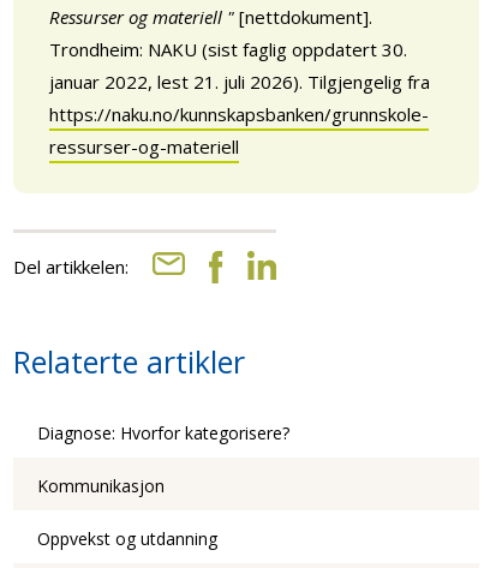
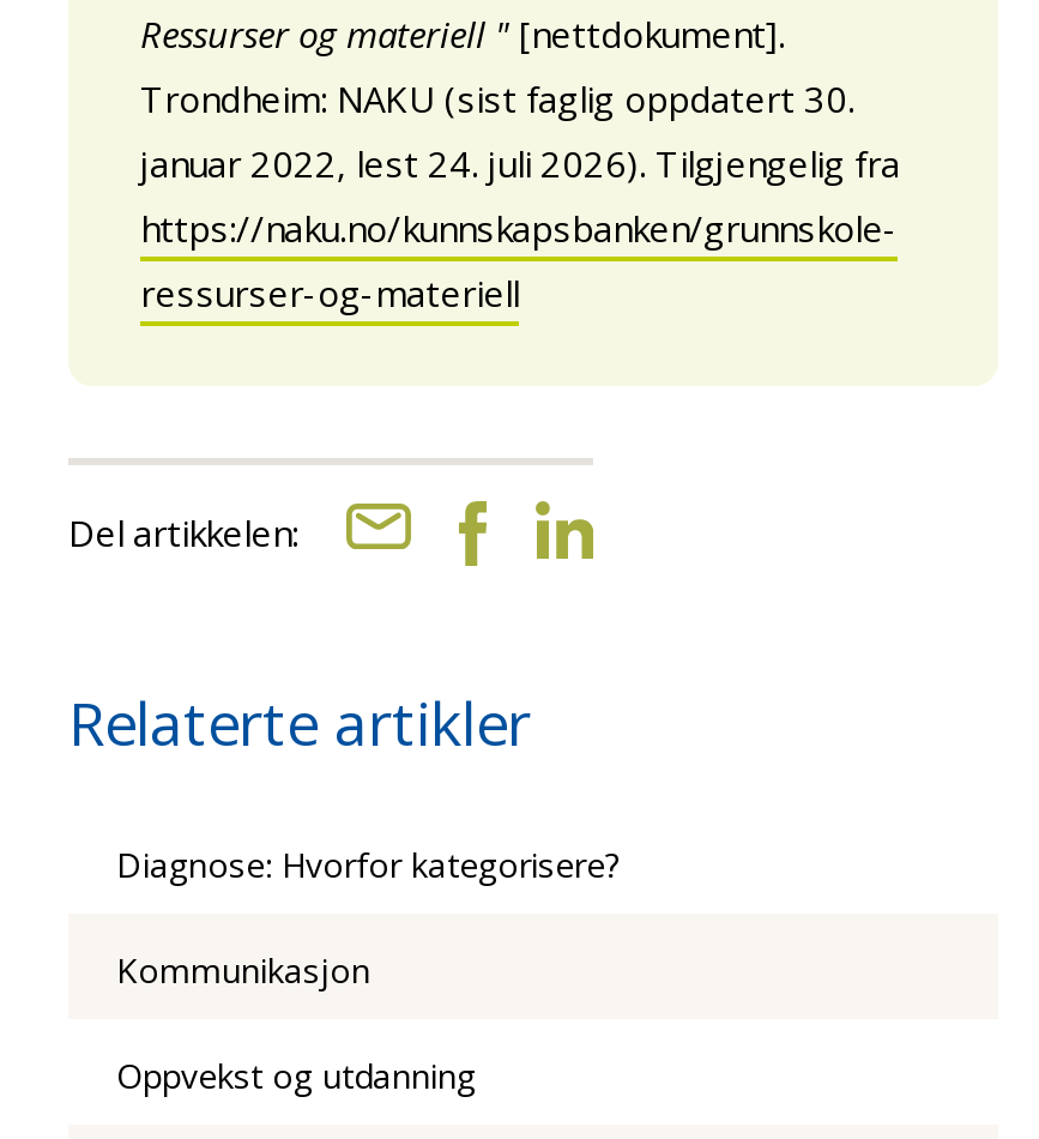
[49,70,430,94] januar 2022, lest 21. juli 2026). Tilgjengelig fra -> [140,139,900,187] januar 2022, lest 24. juli 2026). Tilgjengelig fra

